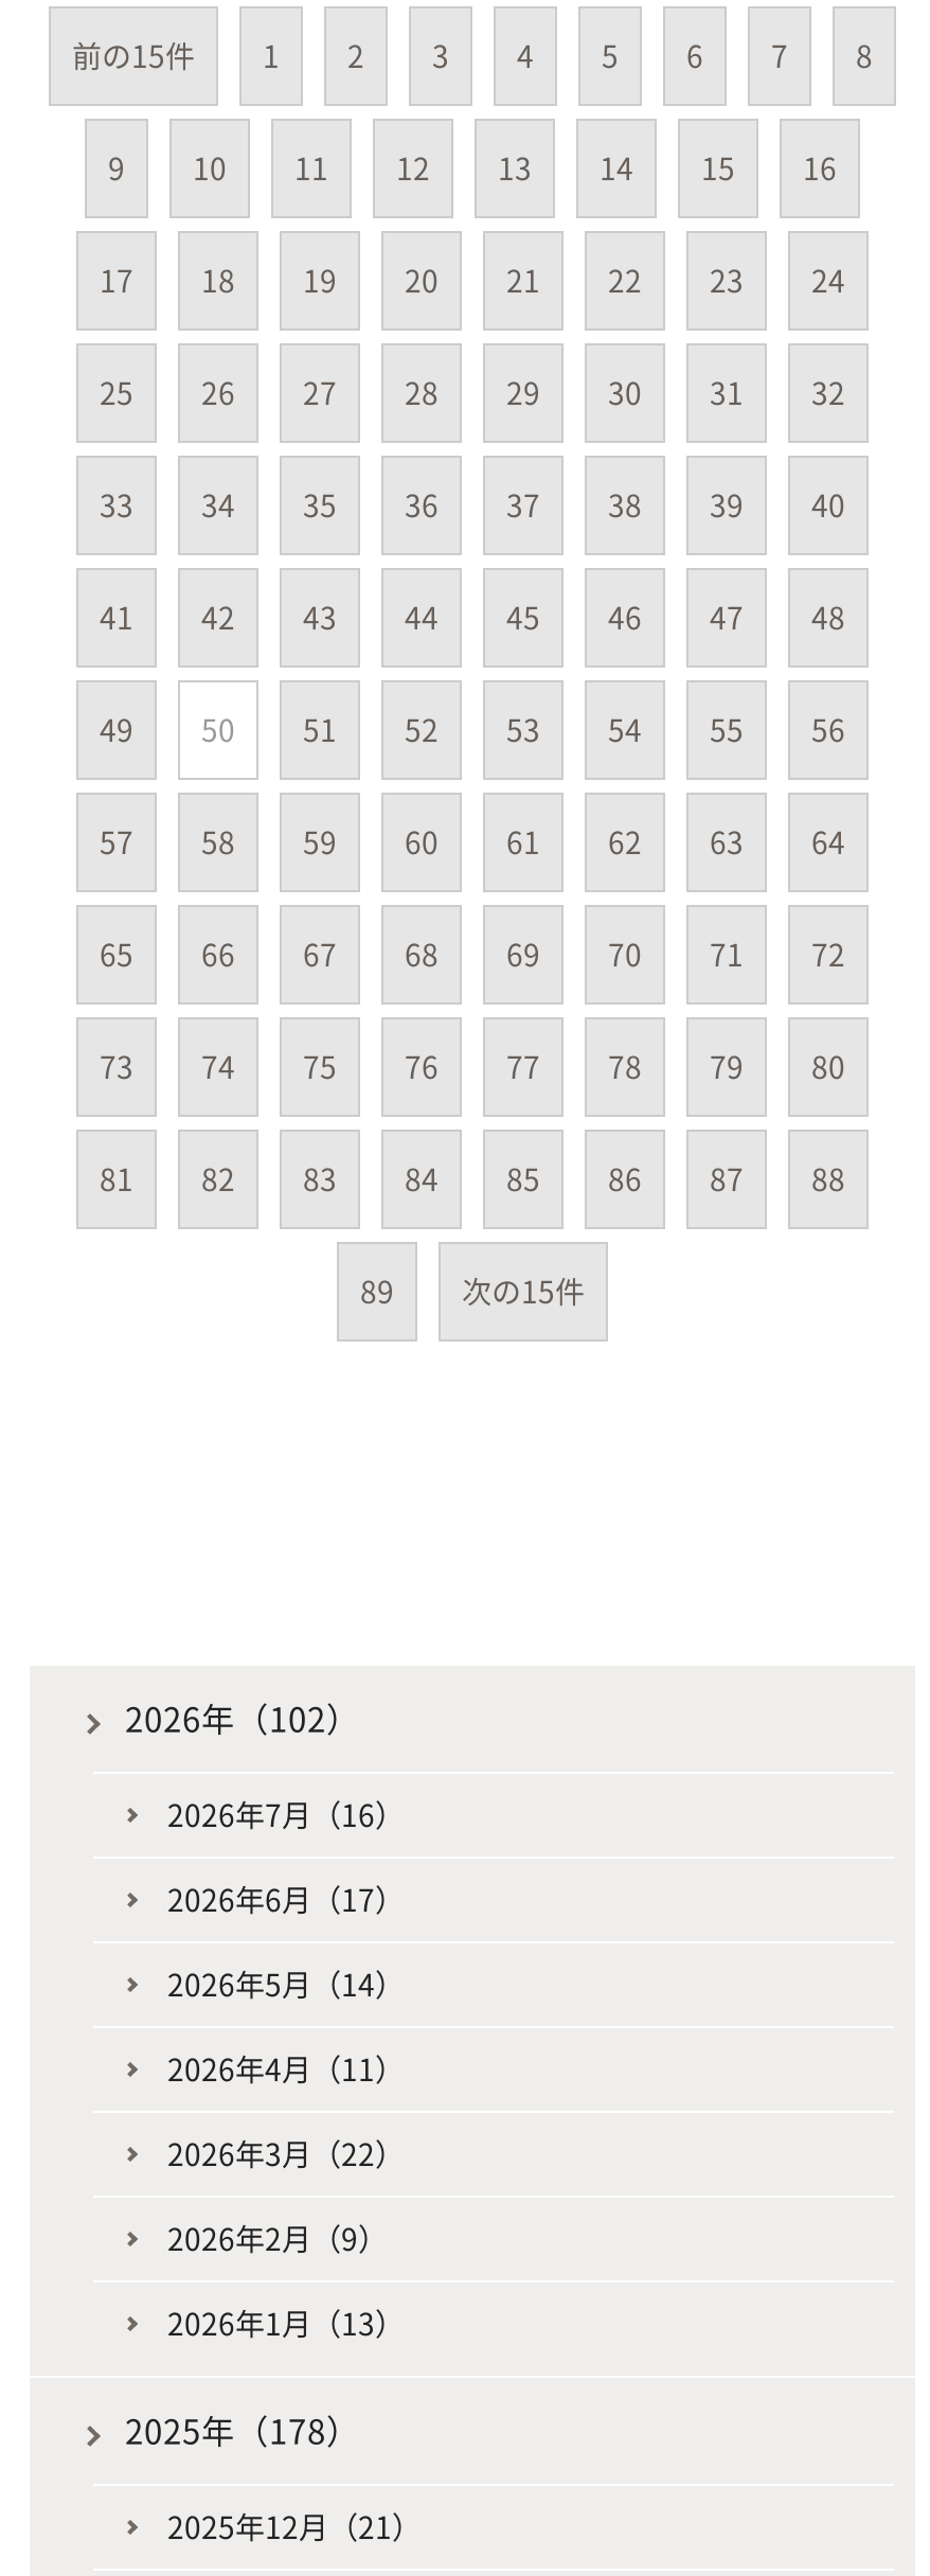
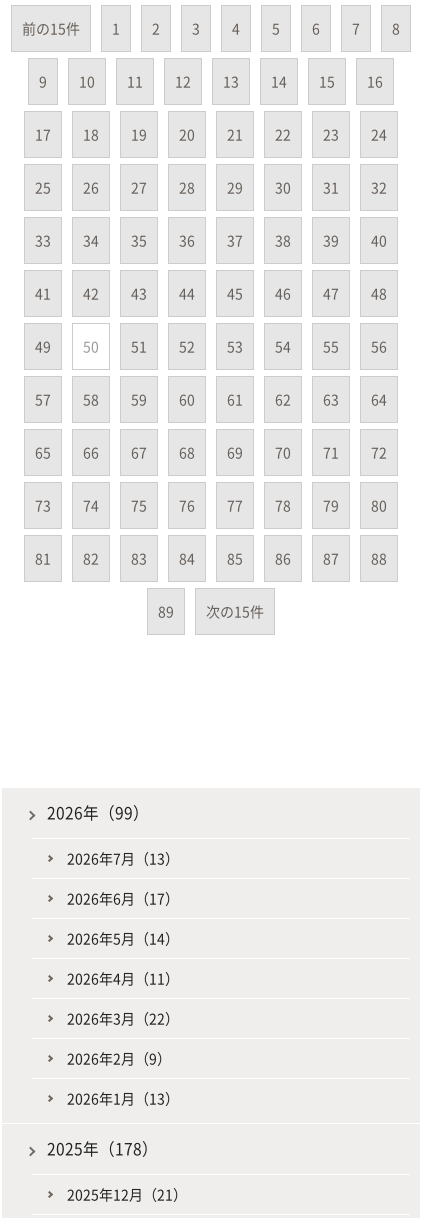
[125,1693,360,1742] 2026年（102） -> [47,801,149,824] 2026年（99）
[167,1793,405,1835] 2026年7月（16） -> [67,848,179,868] 2026年7月（13）

